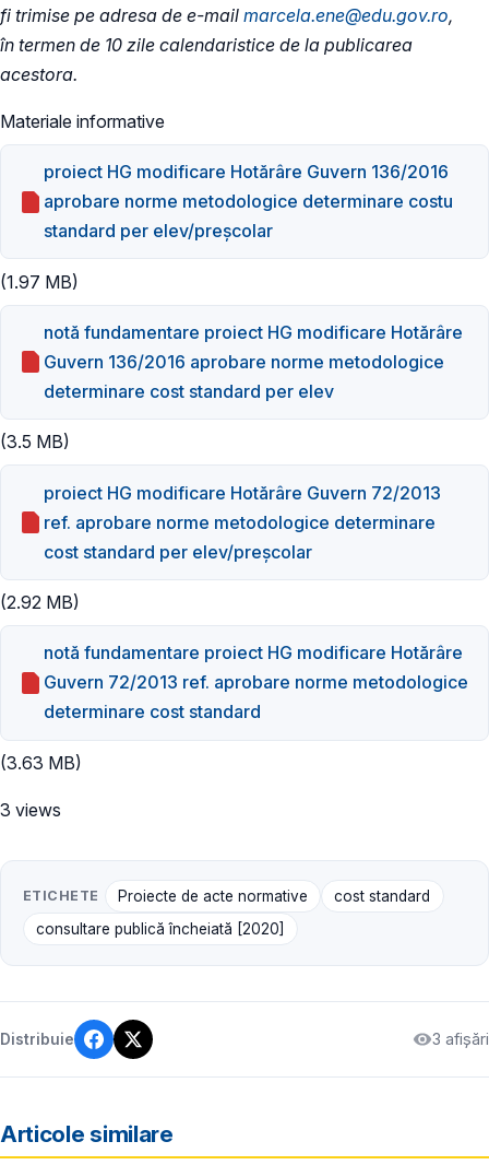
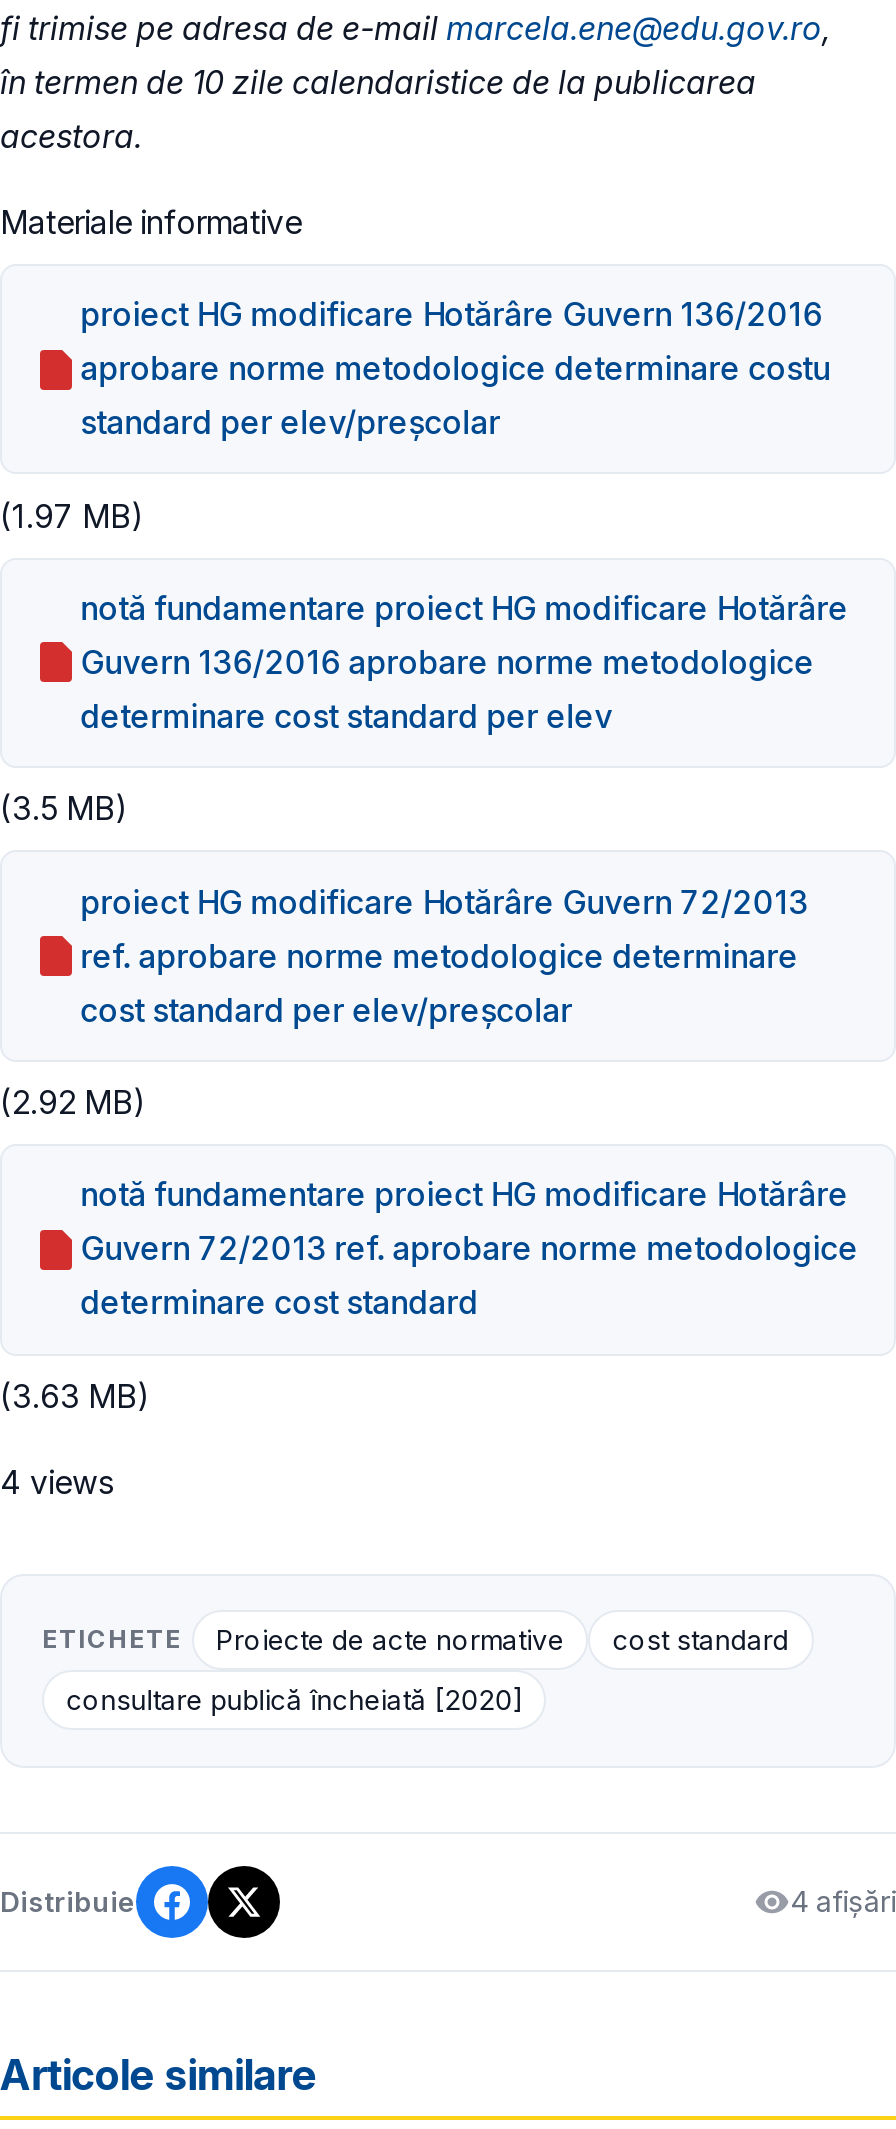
[0,799,61,821] 3 views -> [0,1462,114,1502] 4 views
[432,1030,489,1048] 3 afișări -> [790,1885,896,1919] 4 afișări

